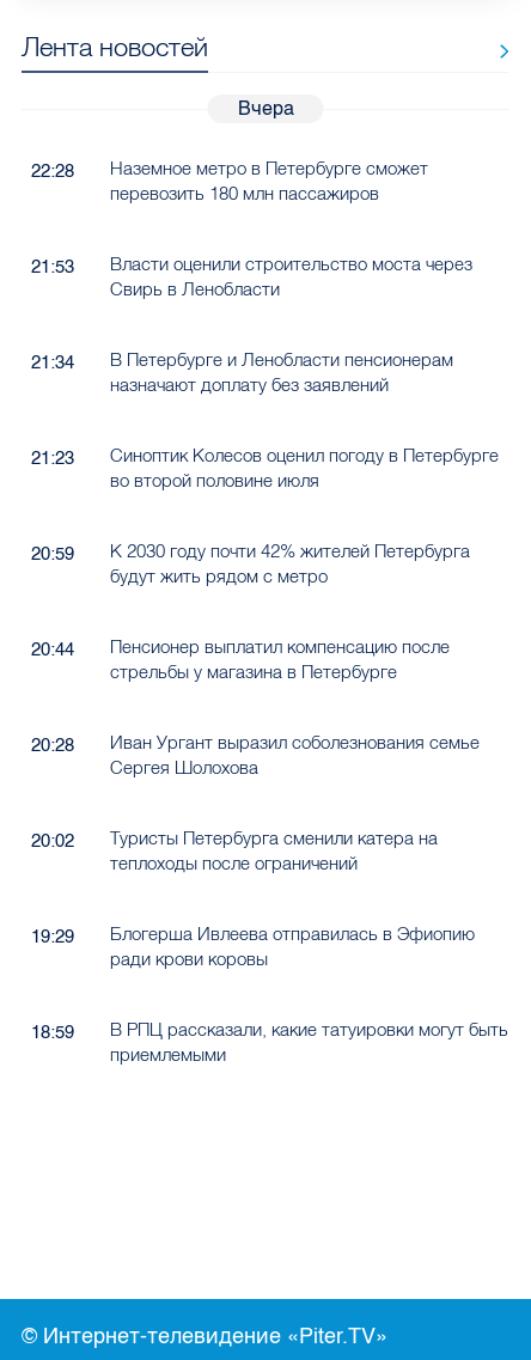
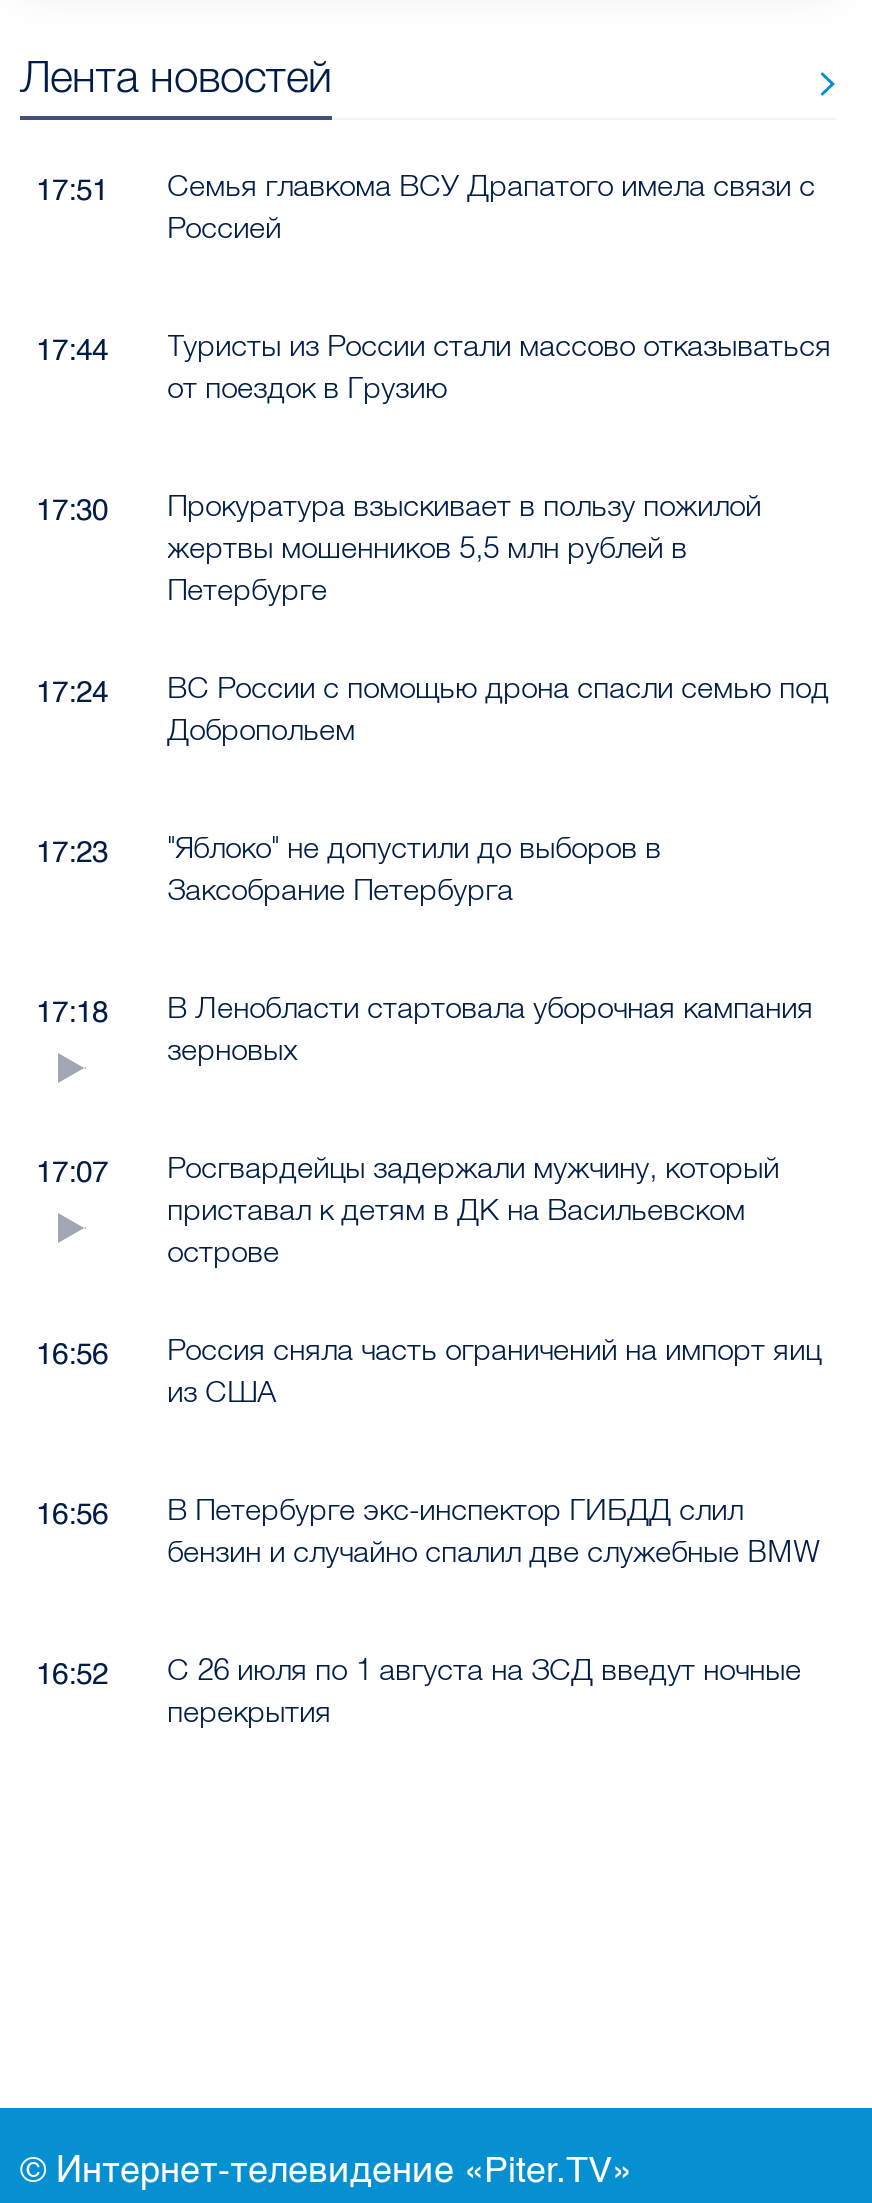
[31,97,508,1066] Вчера | 22:28 | Наземное метро в Петербурге сможет | перевозить 180 млн пассажиров | 21:53 | Власти оценили строительство моста через | Свирь в Ленобласти | 21:34 | В Петербурге и Ленобласти пенсионерам | назначают доплату без заявлений | 21:23 | Синоптик Колесов оценил погоду в Петербурге | во второй половине июля | 20:59 | К 2030 году почти 42% жителей Петербурга | будут жить рядом с метро | 20:44 | Пенсионер выплатил компенсацию после | стрельбы у магазина в Петербурге | 20:28 | Иван Ургант выразил соболезнования семье | Сергея Шолохова | 20:02 | Туристы Петербурга сменили катера на | теплоходы после ограничений | 19:29 | Блогерша Ивлеева отправилась в Эфиопию | ради крови коровы | 18:59 | В РПЦ рассказали, какие татуировки могут быть | приемлемыми -> [36,166,831,1730] 17:51 | Семья главкома ВСУ Драпатого имела связи с | Россией | 17:44 | Туристы из России стали массово отказываться | от поездок в Грузию | 17:30 | Прокуратура взыскивает в пользу пожилой | жертвы мошенников 5,5 млн рублей в | Петербурге | 17:24 | ВС России с помощью дрона спасли семью под | Добропольем | 17:23 | "Яблоко" не допустили до выборов в | Заксобрание Петербурга | 17:18 | В Ленобласти стартовала уборочная кампания | зерновых | 17:07 | Росгвардейцы задержали мужчину, который | приставал к детям в ДК на Васильевском | острове | 16:56 | Россия сняла часть ограничений на импорт яиц | из США | 16:56 | В Петербурге экс-инспектор ГИБДД слил | бензин и случайно спалил две служебные BMW | 16:52 | С 26 июля по 1 августа на ЗСД введут ночные | перекрытия

